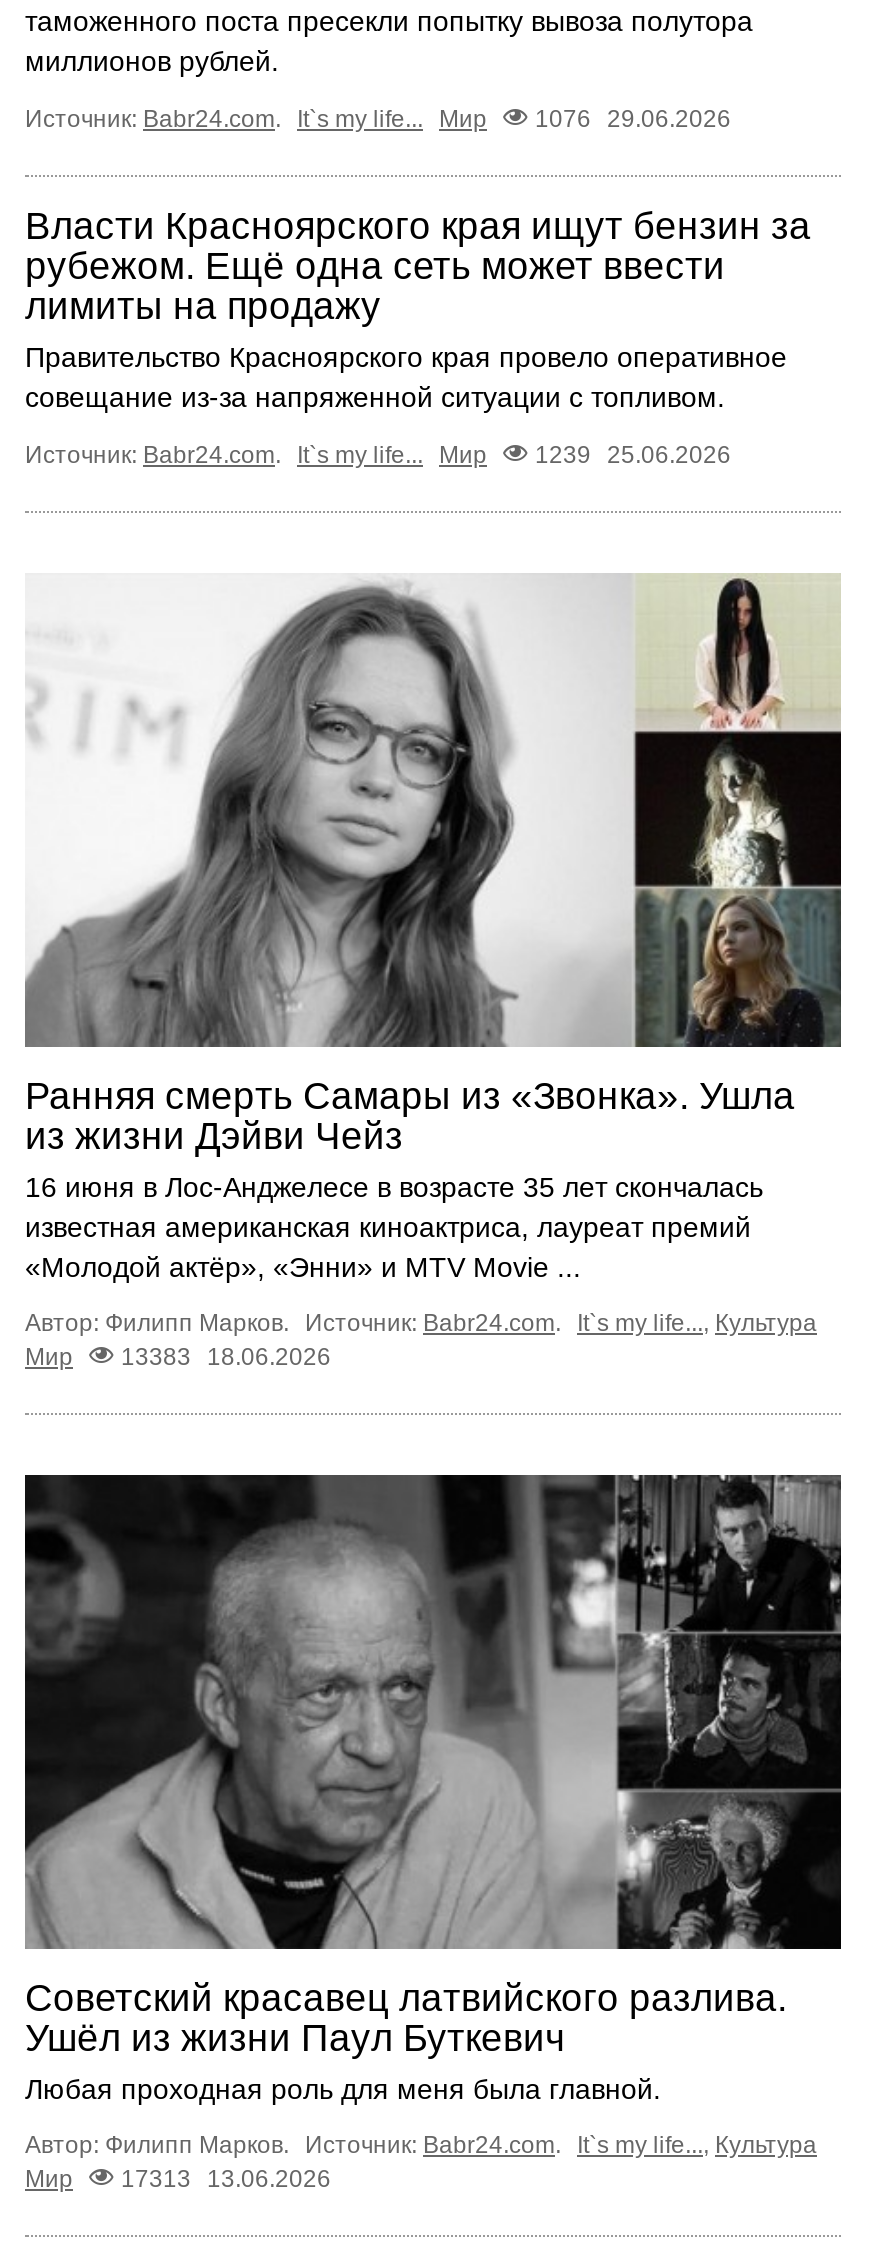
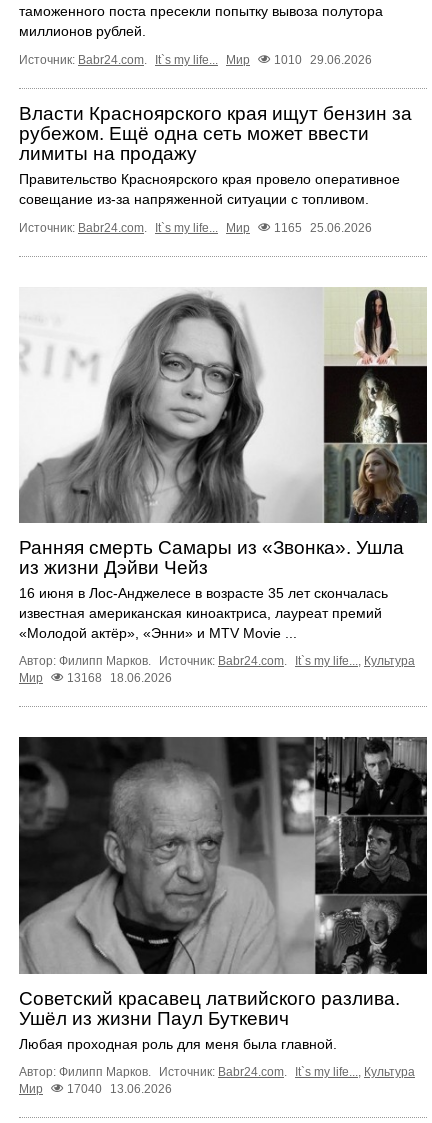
[25,105,731,133] Источник: Babr24.com. It`s my life... Мир 1076 29.06.2026 -> [19,53,372,67] Источник: Babr24.com. It`s my life... Мир 1010 29.06.2026
[25,442,731,470] Источник: Babr24.com. It`s my life... Мир 1239 25.06.2026 -> [19,221,372,235] Источник: Babr24.com. It`s my life... Мир 1165 25.06.2026
[25,1343,331,1371] Мир 13383 18.06.2026 -> [19,671,172,685] Мир 13168 18.06.2026
[25,2164,331,2192] Мир 17313 13.06.2026 -> [19,1082,172,1096] Мир 17040 13.06.2026

